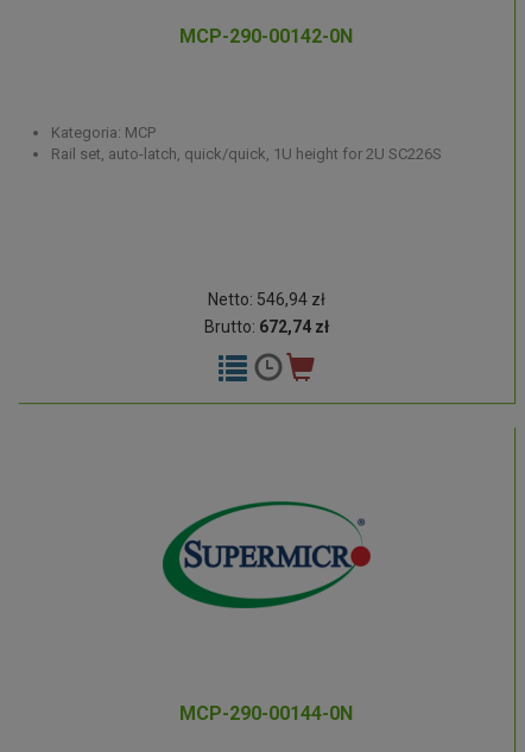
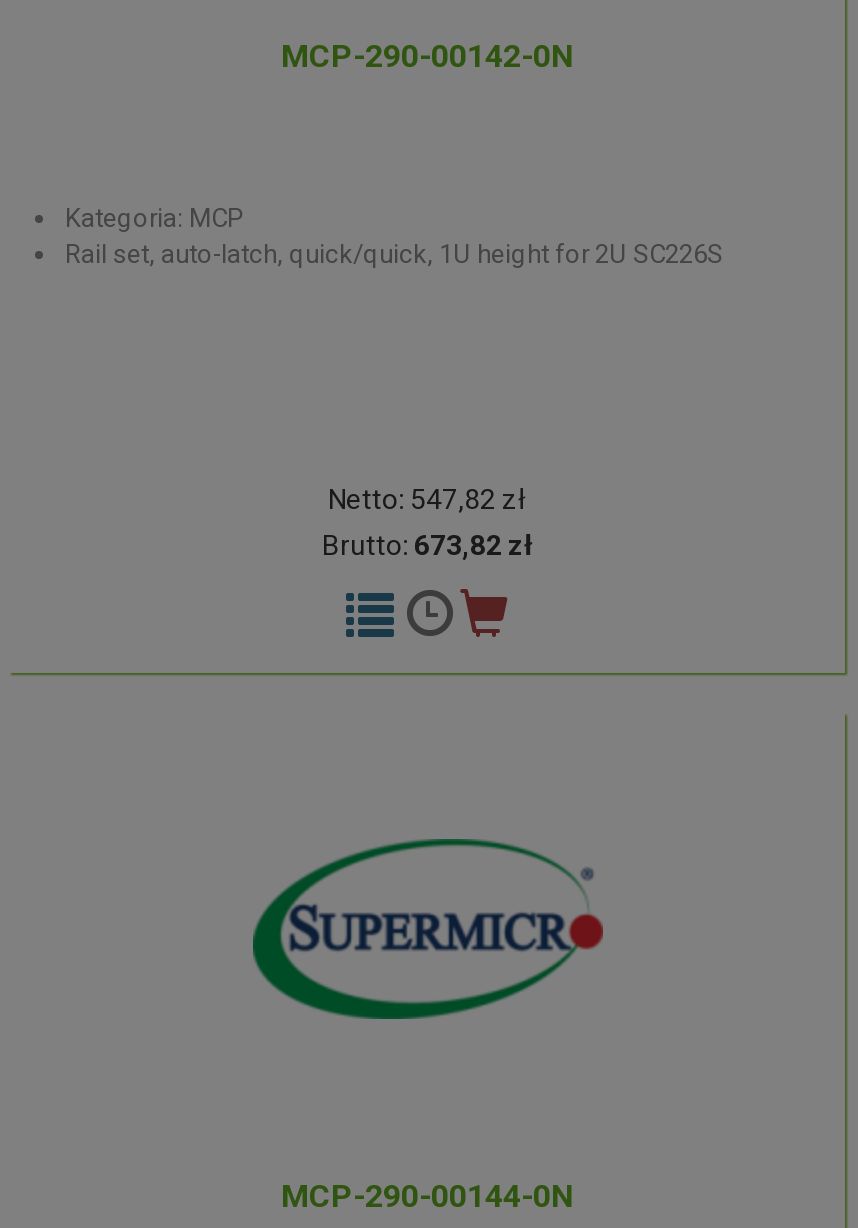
[207,290,325,309] Netto: 546,94 zł -> [328,484,526,516] Netto: 547,82 zł
[204,318,328,337] Brutto: 672,74 zł -> [322,530,532,562] Brutto: 673,82 zł

